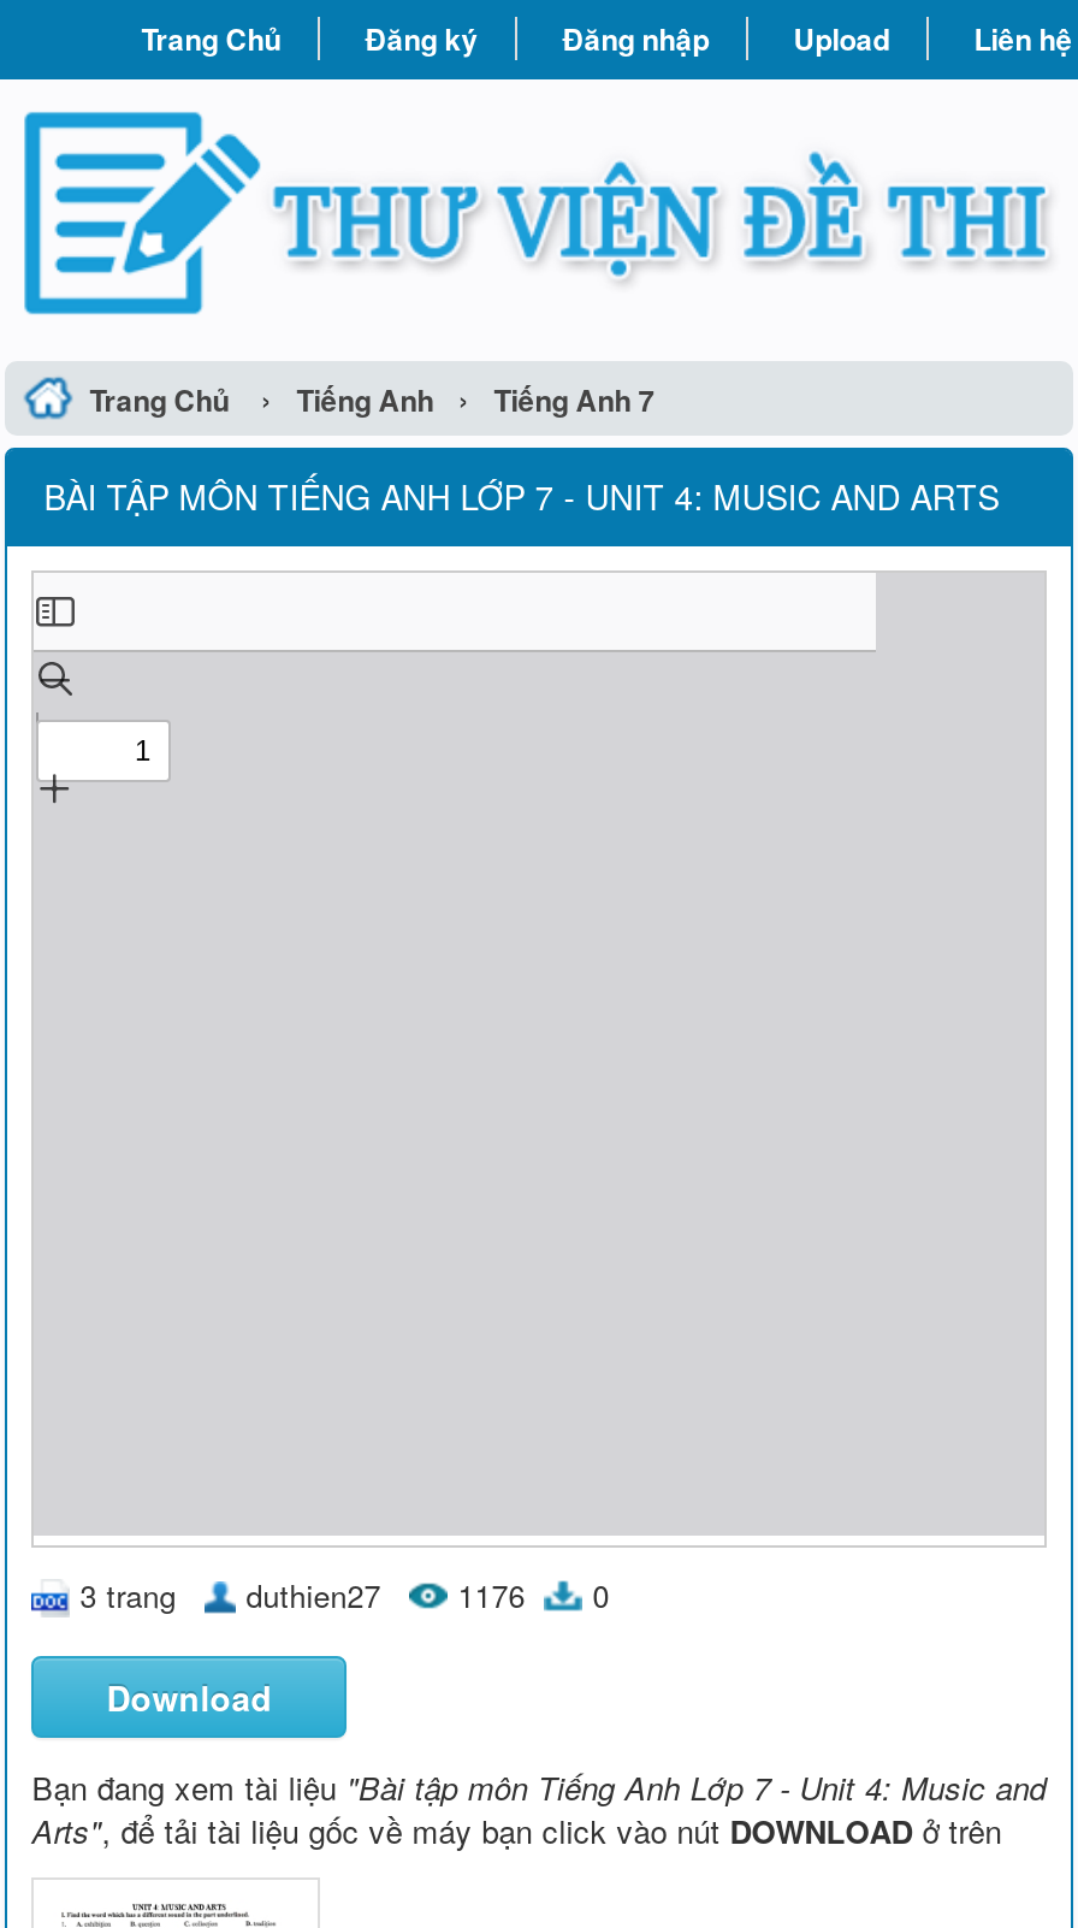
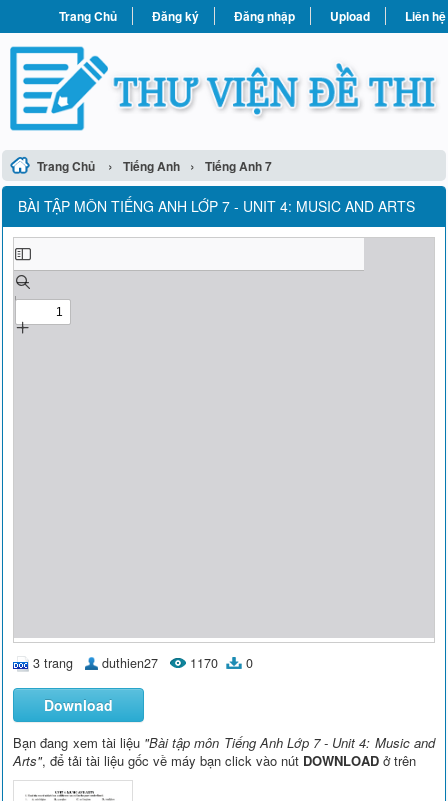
[80,1573,609,1616] 3 trang duthien27 1176 0 -> [33,653,253,671] 3 trang duthien27 1170 0

